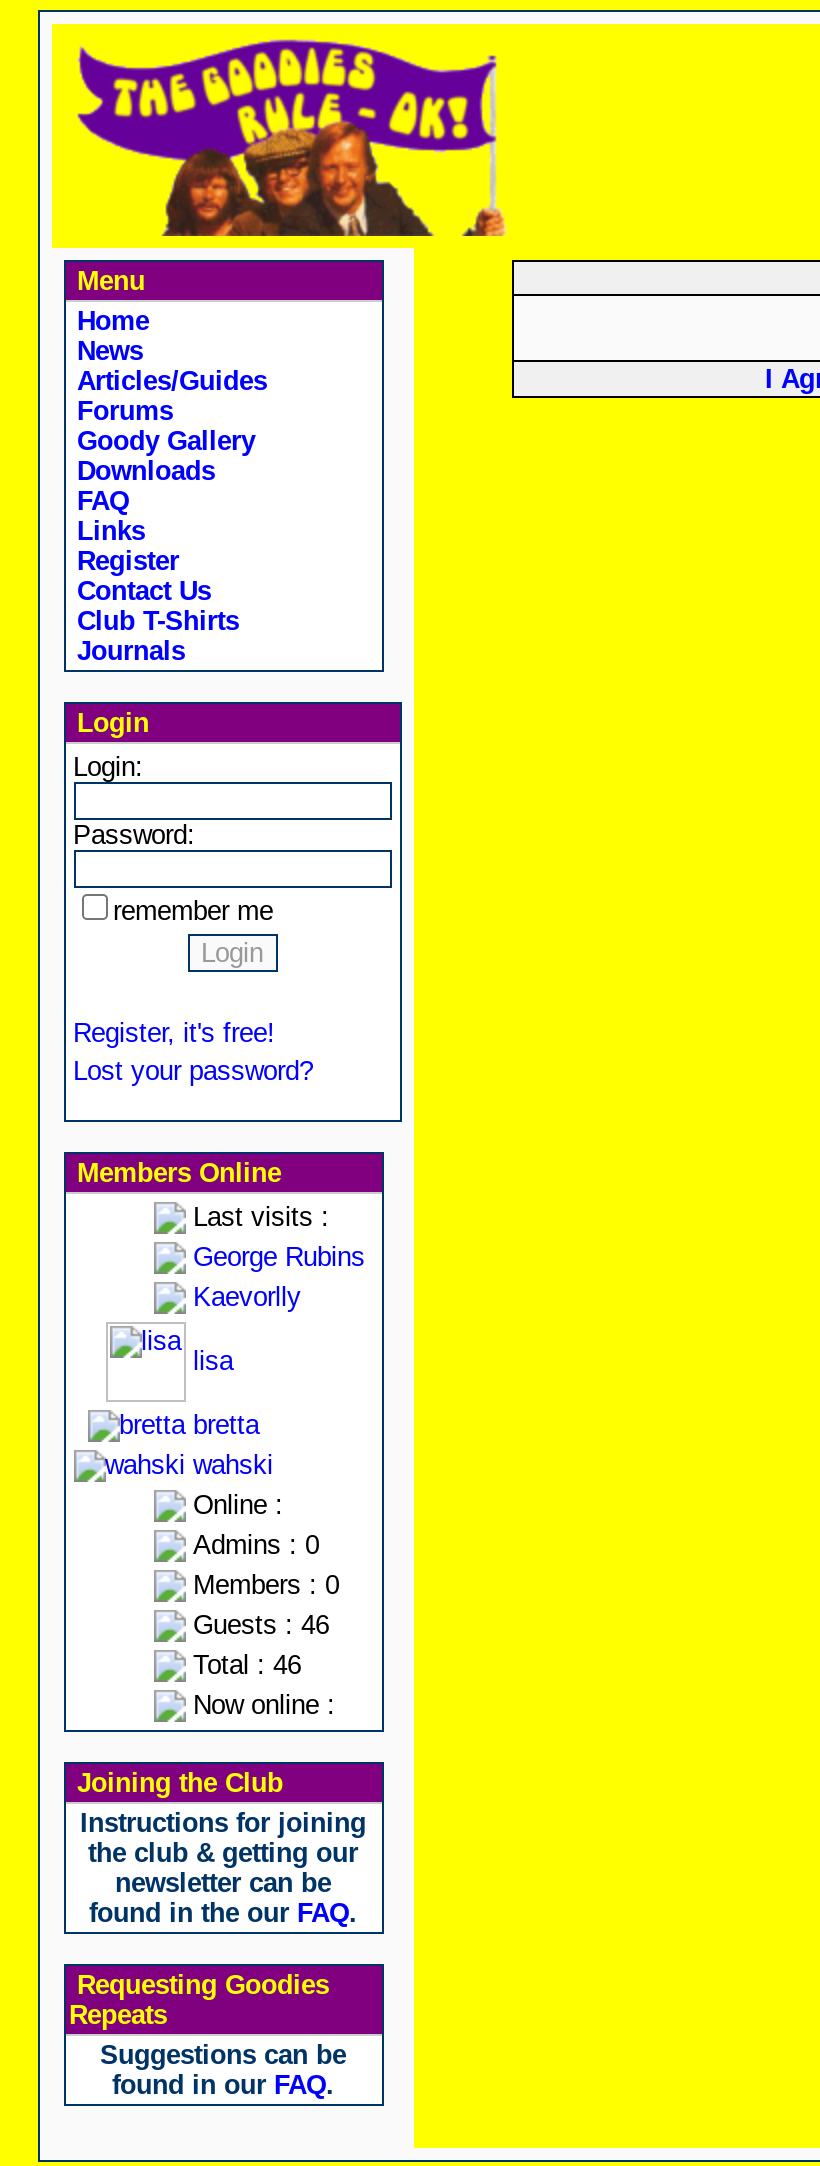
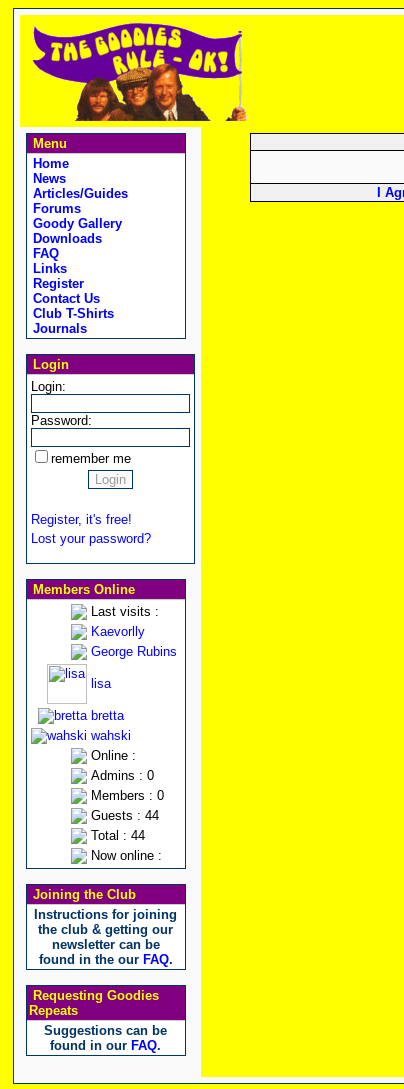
moved [193,1242,365,1272] -> [90,644,176,659]: George Rubins
moved [193,1282,301,1312] -> [90,624,144,639]: Kaevorlly
[193,1610,329,1640] Guests : 46 -> [90,808,158,823] Guests : 44
[193,1650,301,1680] Total : 46 -> [90,828,144,843] Total : 44

